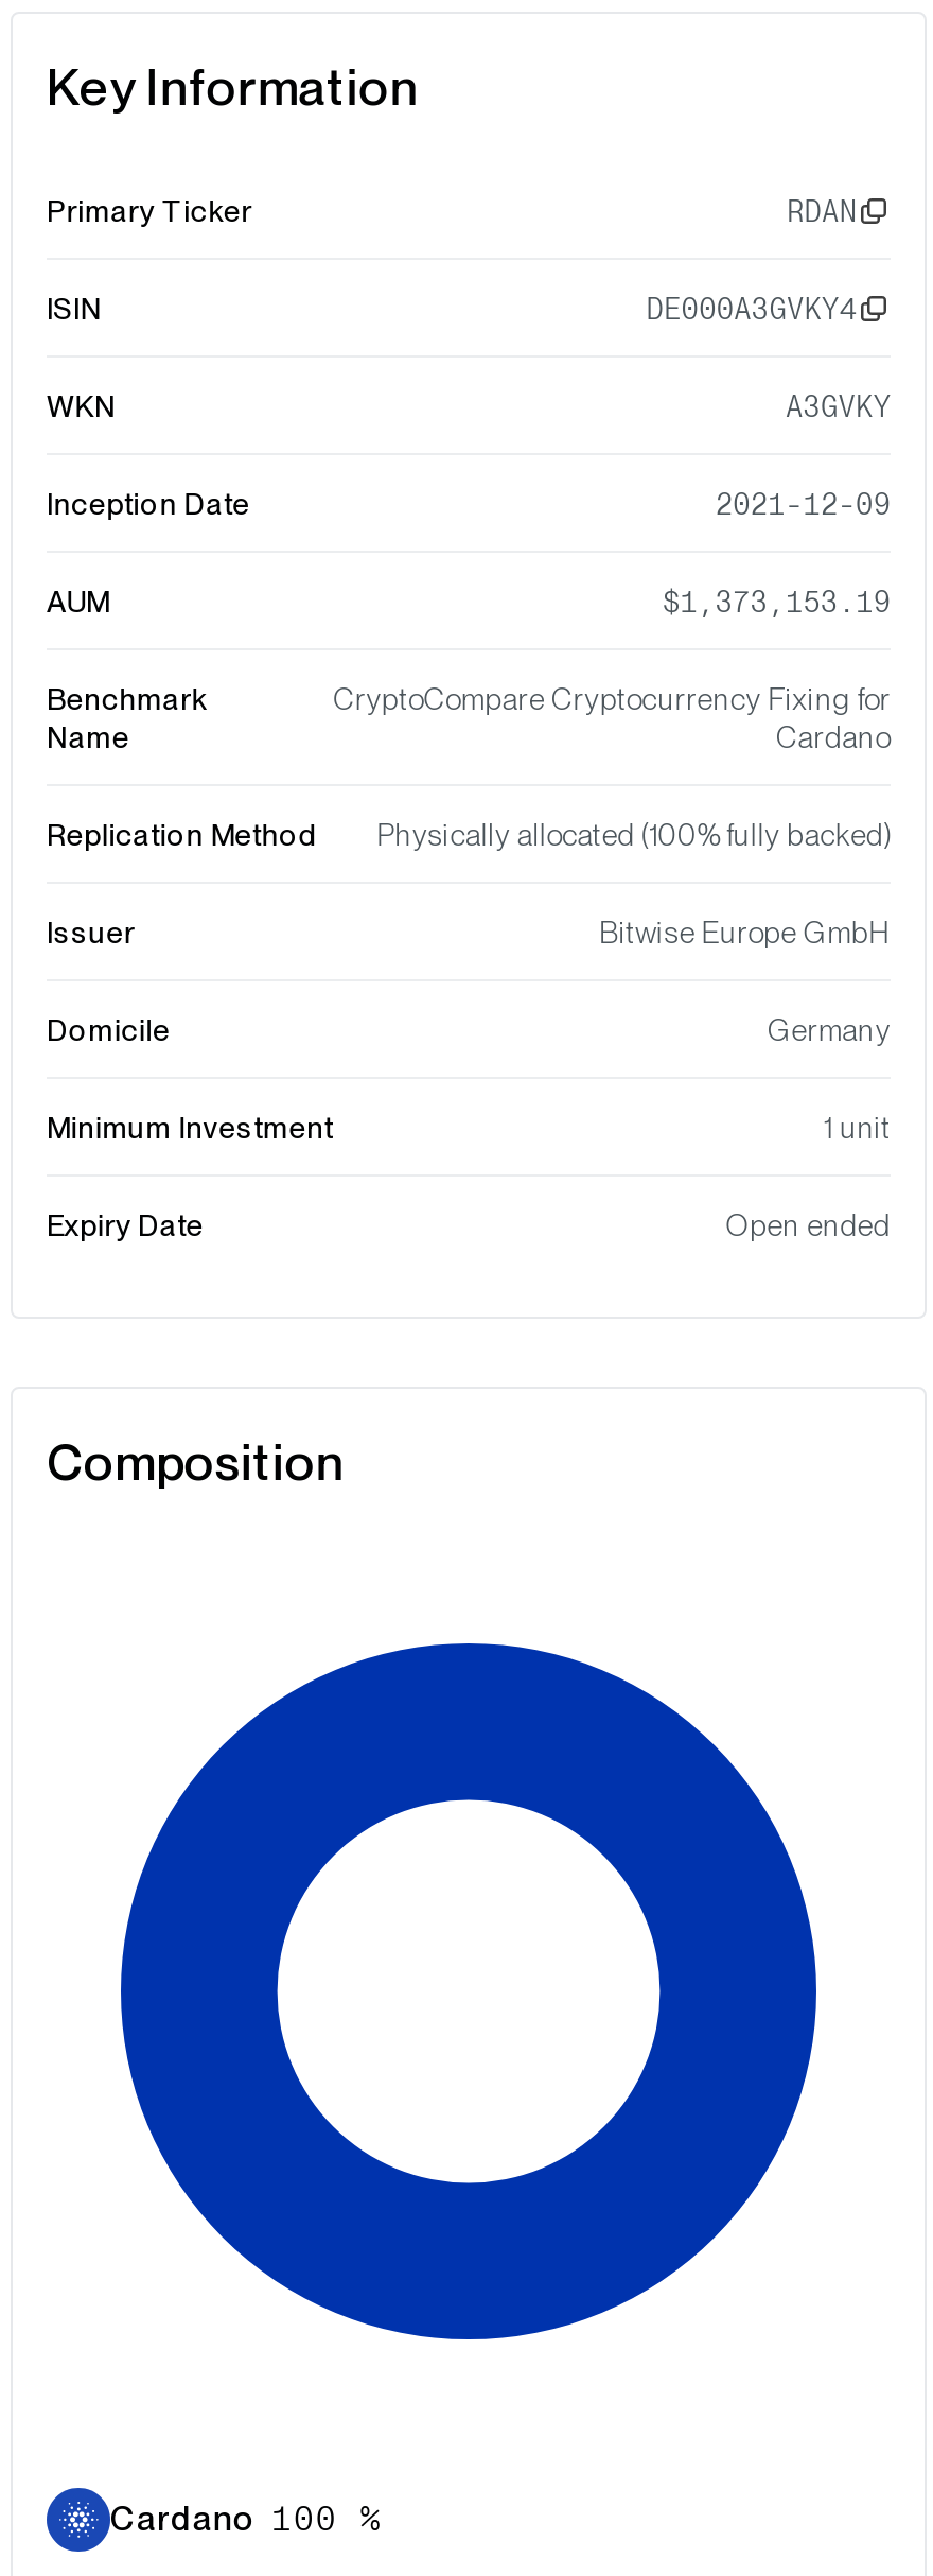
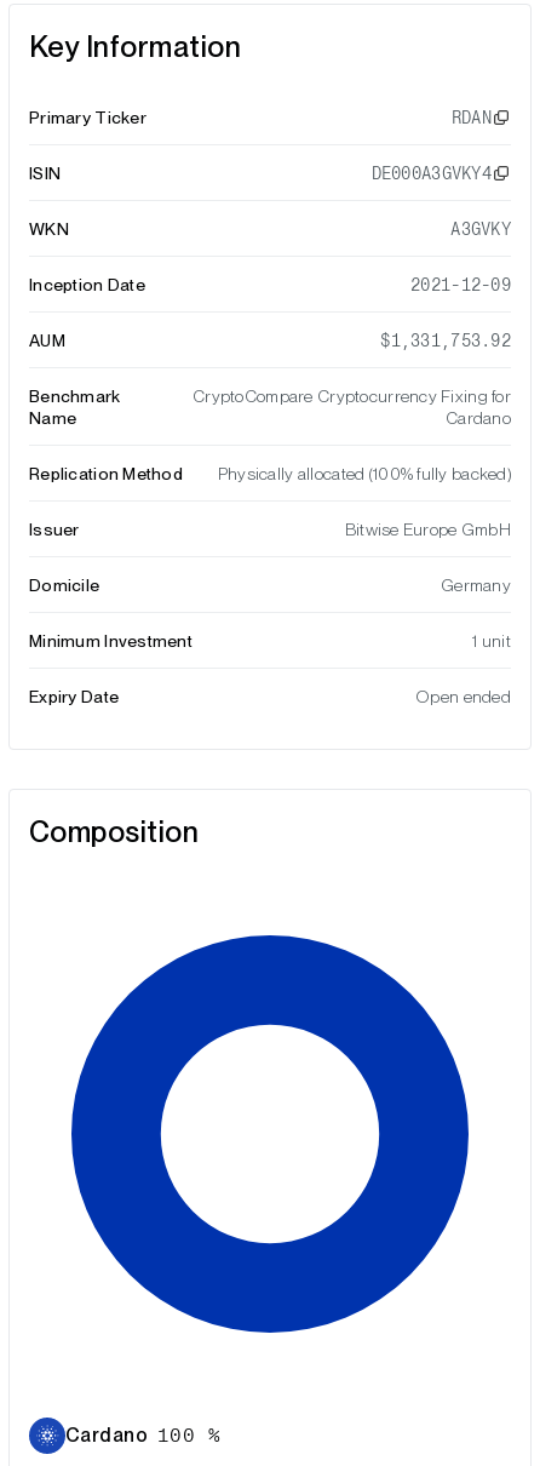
[662,584,891,618] $1,373,153.19 -> [381,331,511,350] $1,331,753.92

